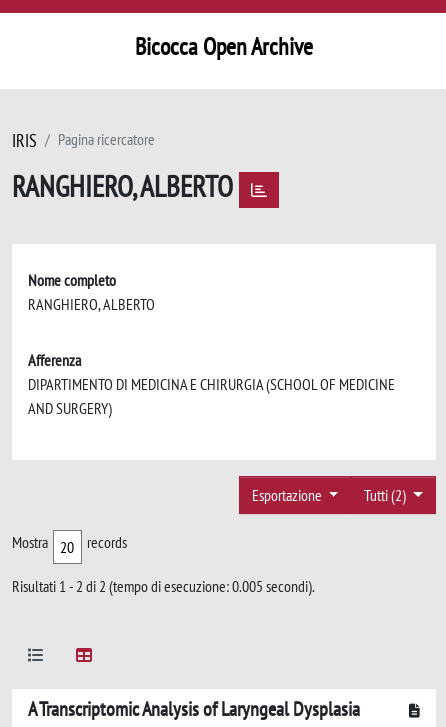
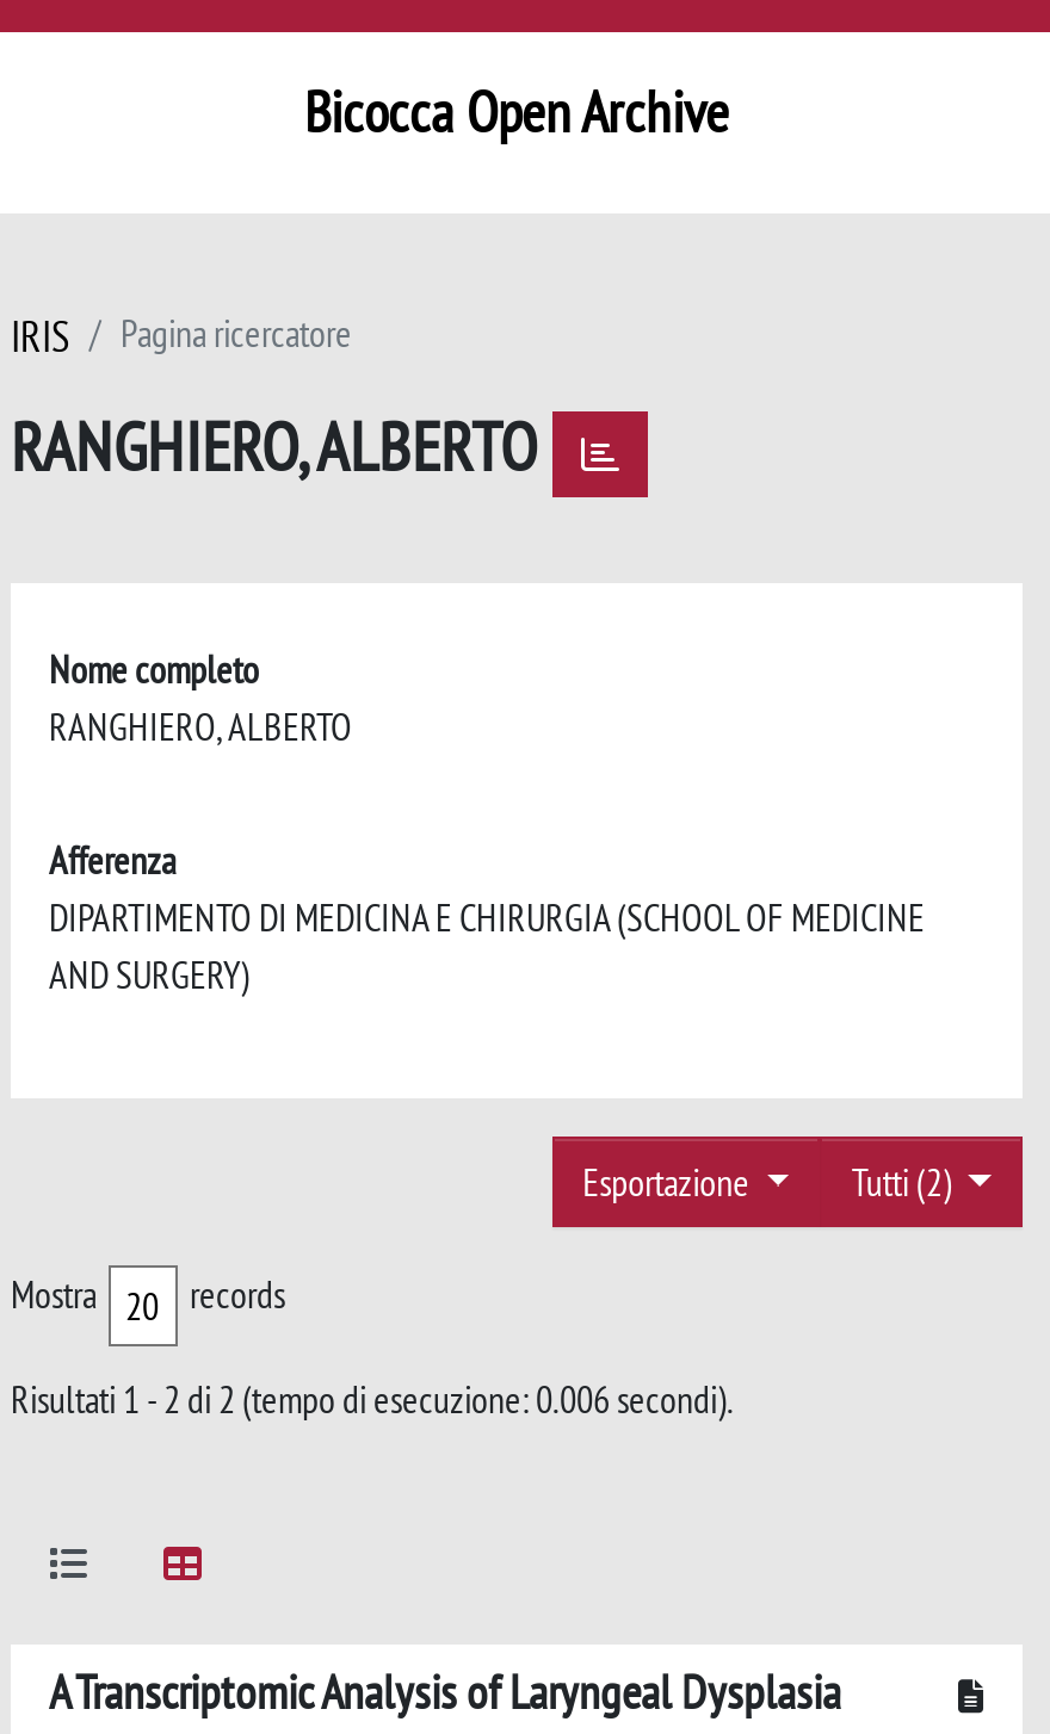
[12,576,315,596] Risultati 1 - 2 di 2 (tempo di esecuzione: 0.005 secondi). -> [11,1375,734,1422] Risultati 1 - 2 di 2 (tempo di esecuzione: 0.006 secondi).

